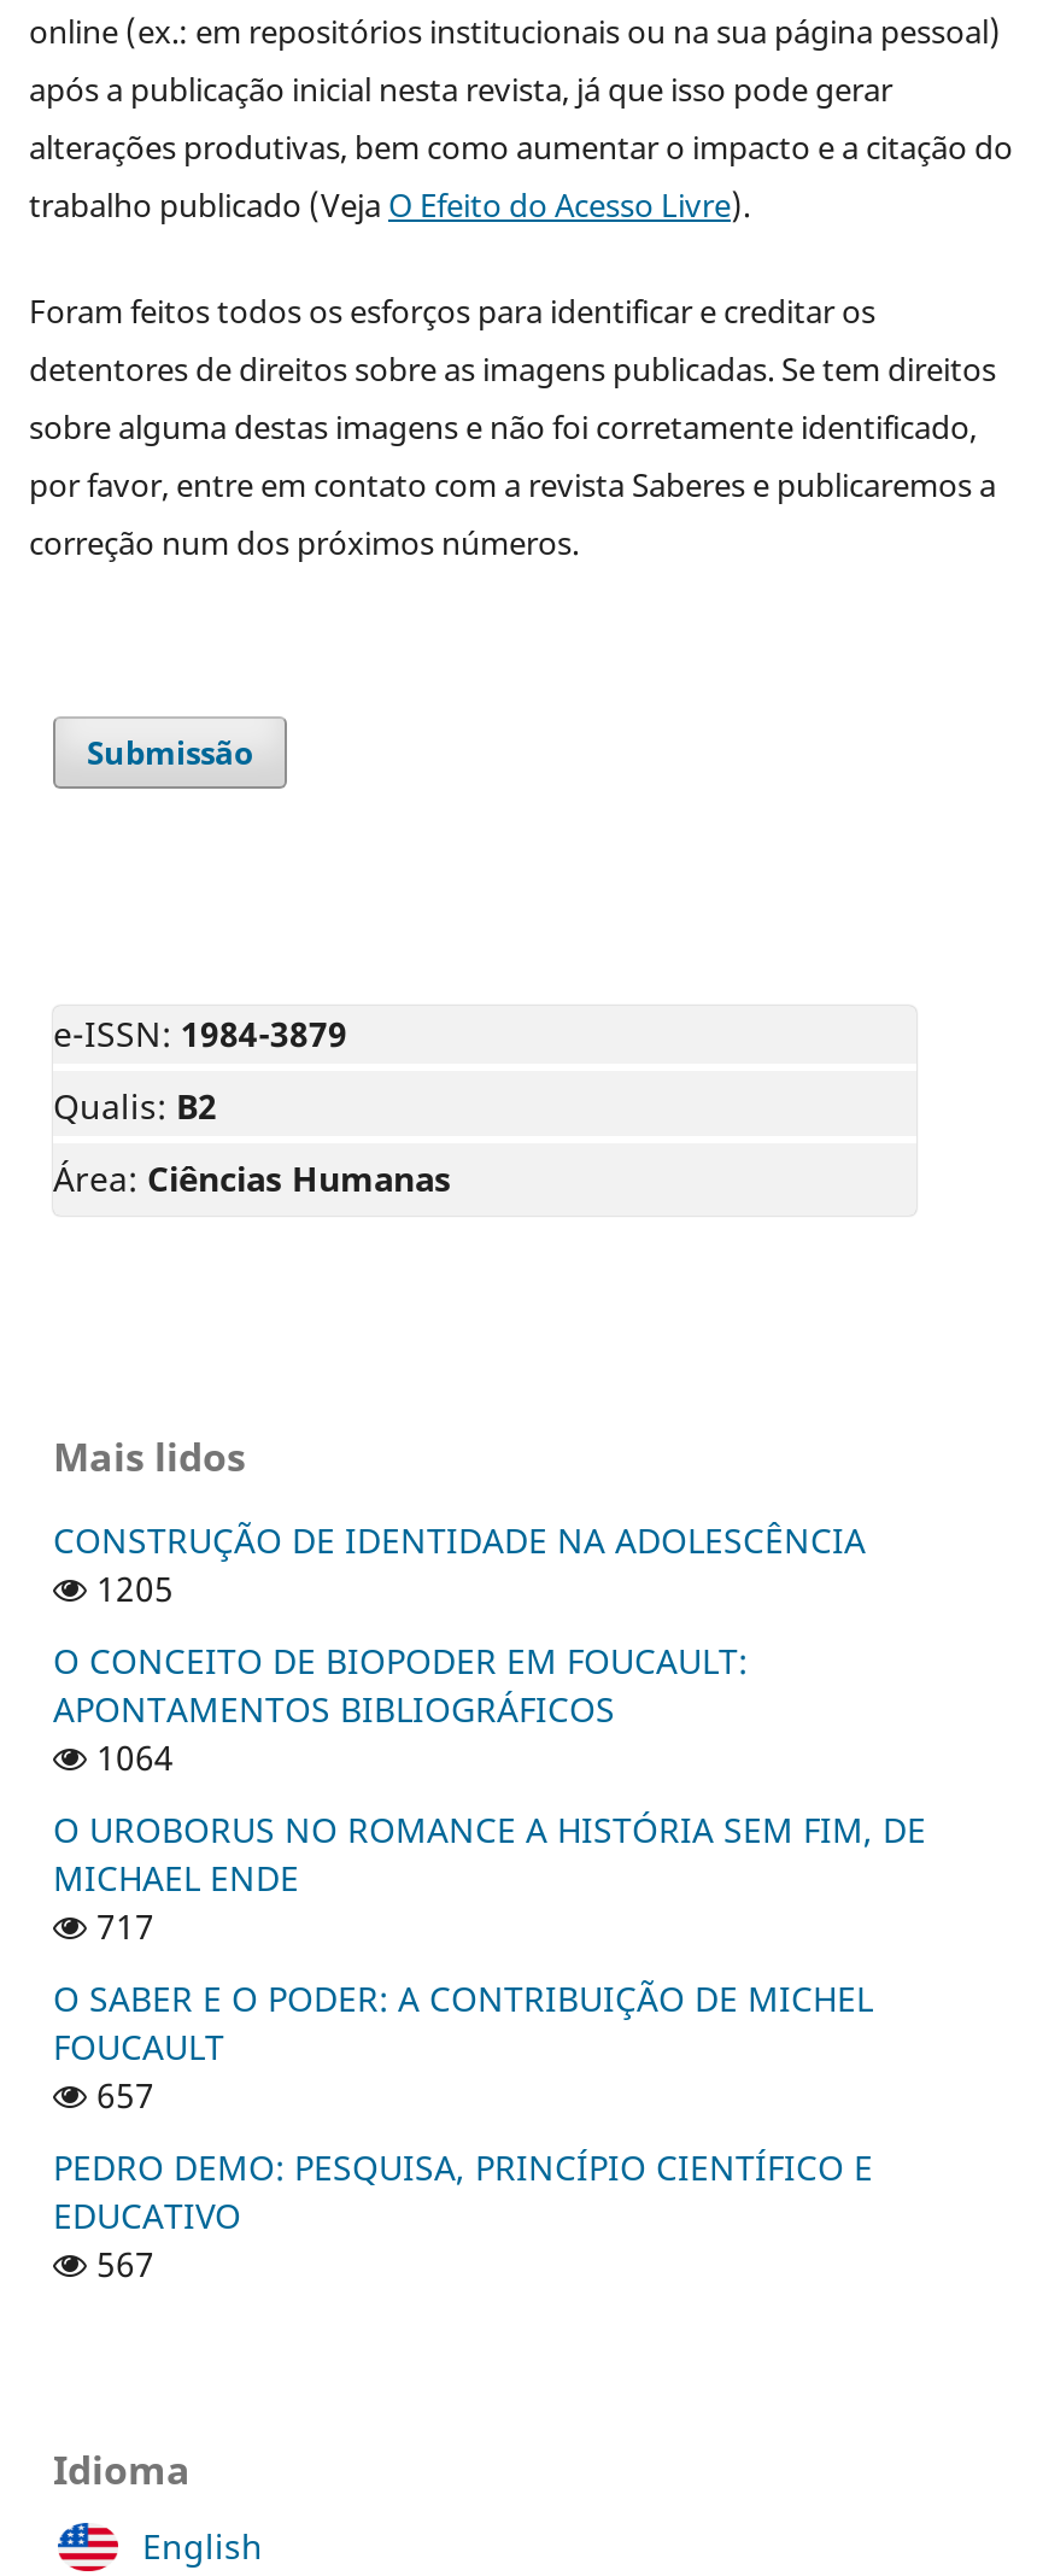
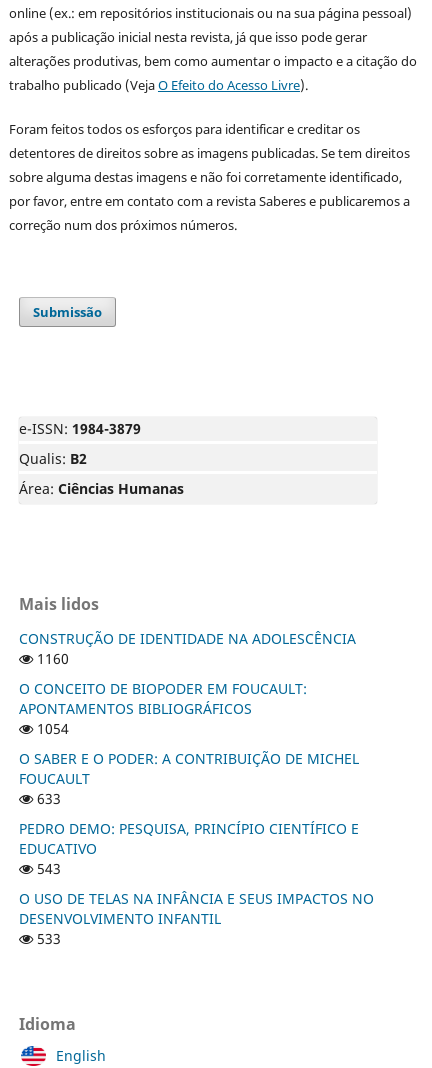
[87,1565,174,1611] 1205 -> [33,649,69,668] 1160
[53,1734,926,1948] 1064 | O UROBORUS NO ROMANCE A HISTÓRIA SEM FIM, DE | MICHAEL ENDE | 717 -> [33,719,69,738] 1054
moved [53,1975,873,2069] -> [19,749,359,788]: O SABER E O PODER: A CONTRIBUIÇÃO DE MICHEL | FOUCAULT
[87,2071,154,2117] 657 -> [33,789,61,808] 633
moved [53,2144,873,2238] -> [19,819,359,858]: PEDRO DEMO: PESQUISA, PRINCÍPIO CIENTÍFICO E | EDUCATIVO
[87,2240,154,2286] 567 -> [19,859,374,948] 543 | O USO DE TELAS NA INFÂNCIA E SEUS IMPACTOS NO | DESENVOLVIMENTO INFANTIL | 533

